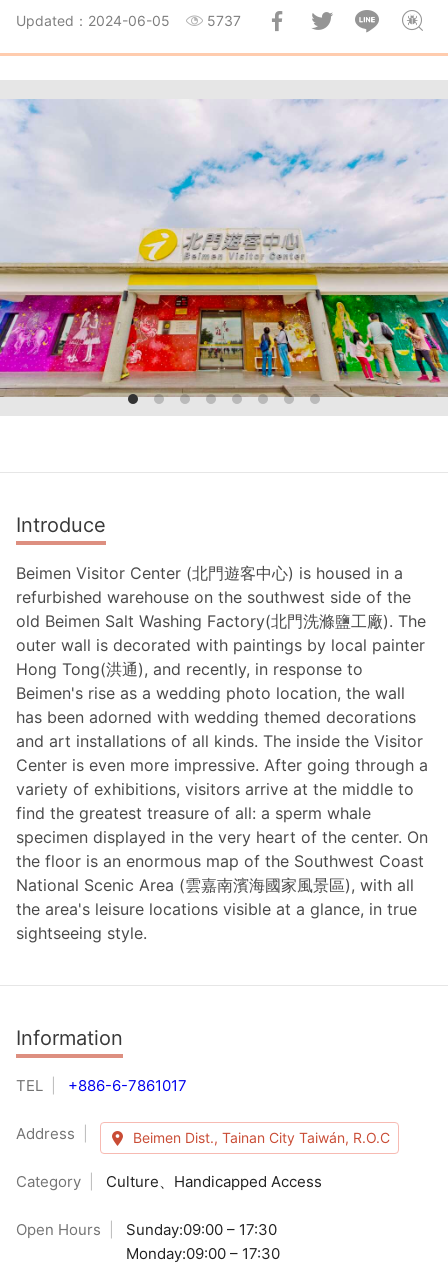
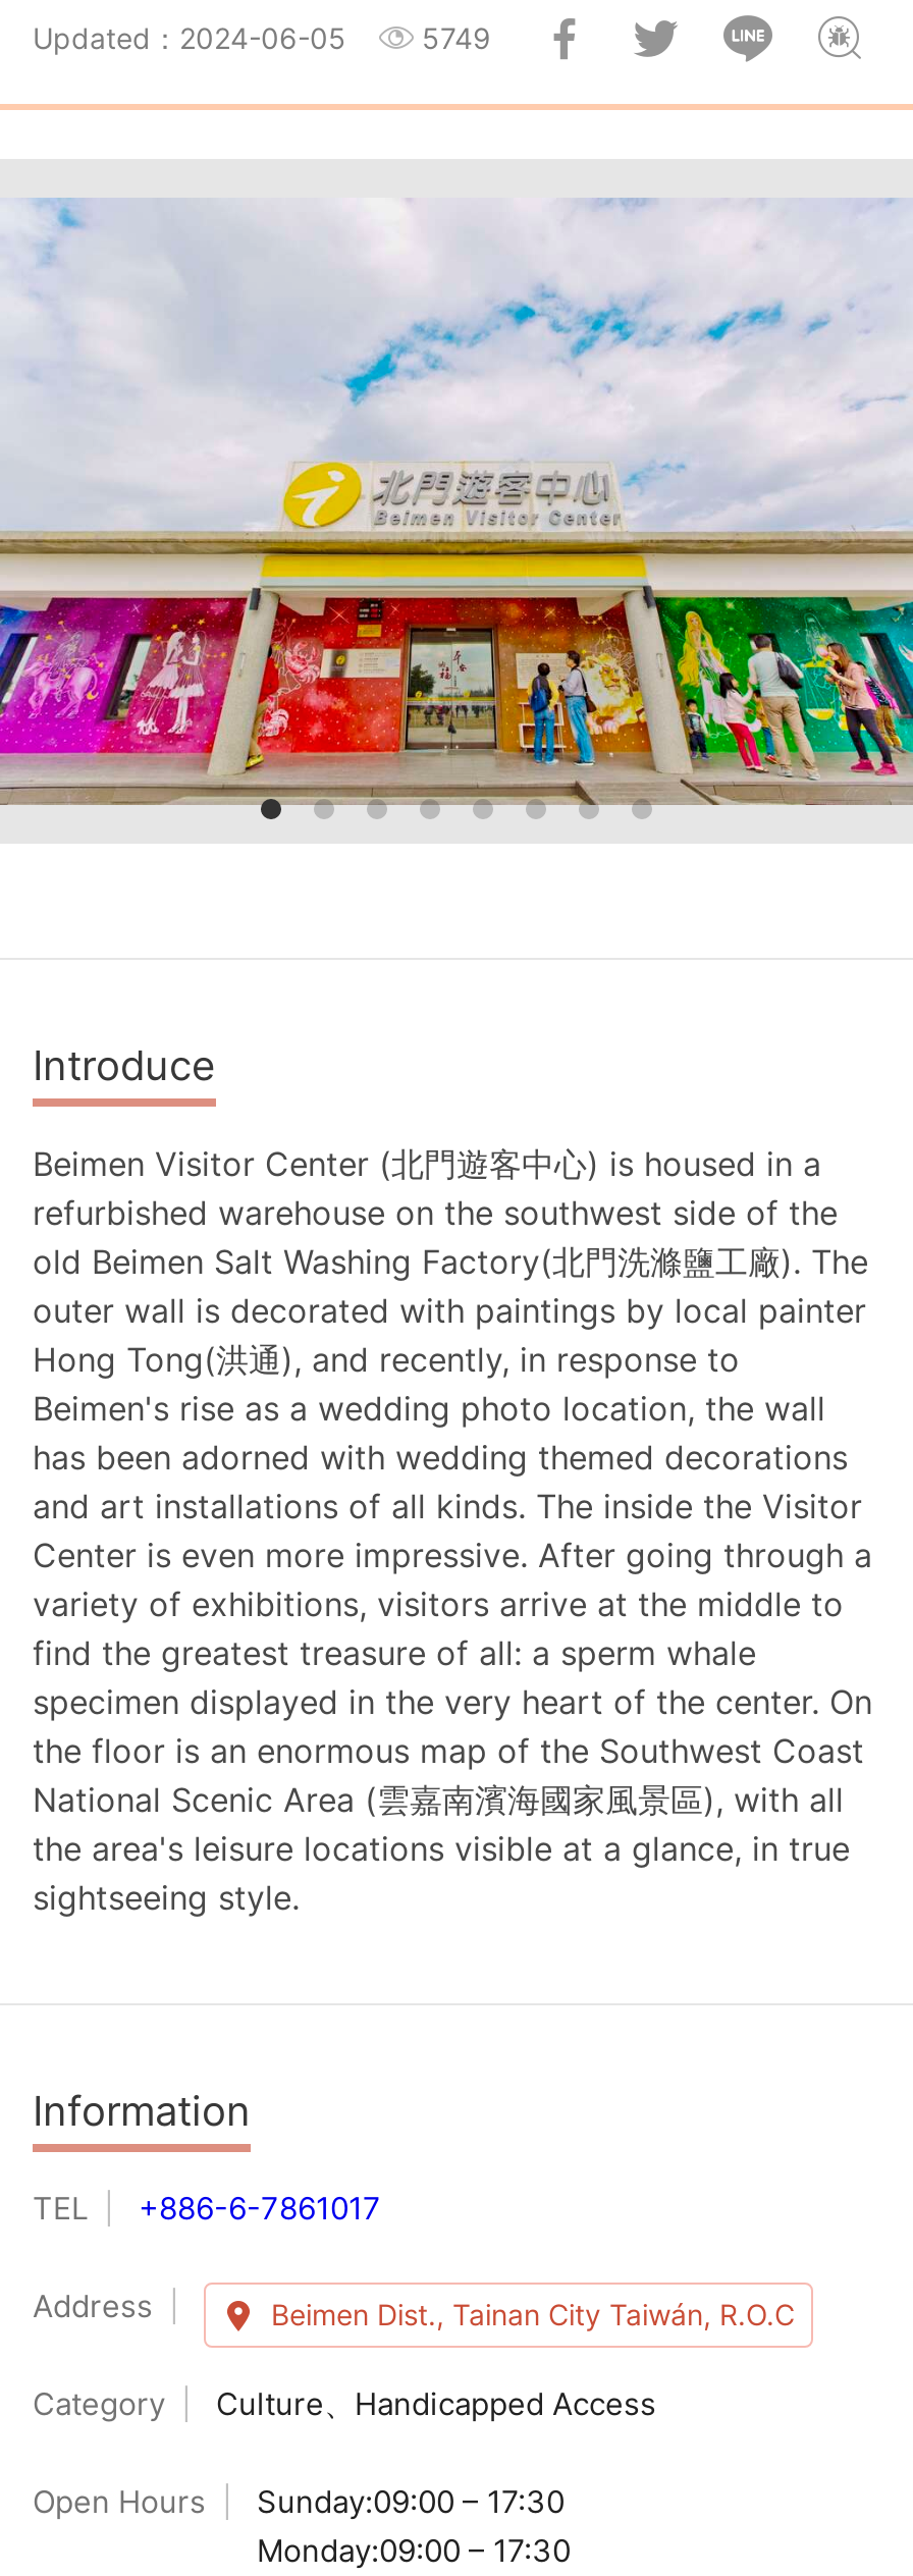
[207,12,241,29] 5737 -> [422,20,491,55] 5749

